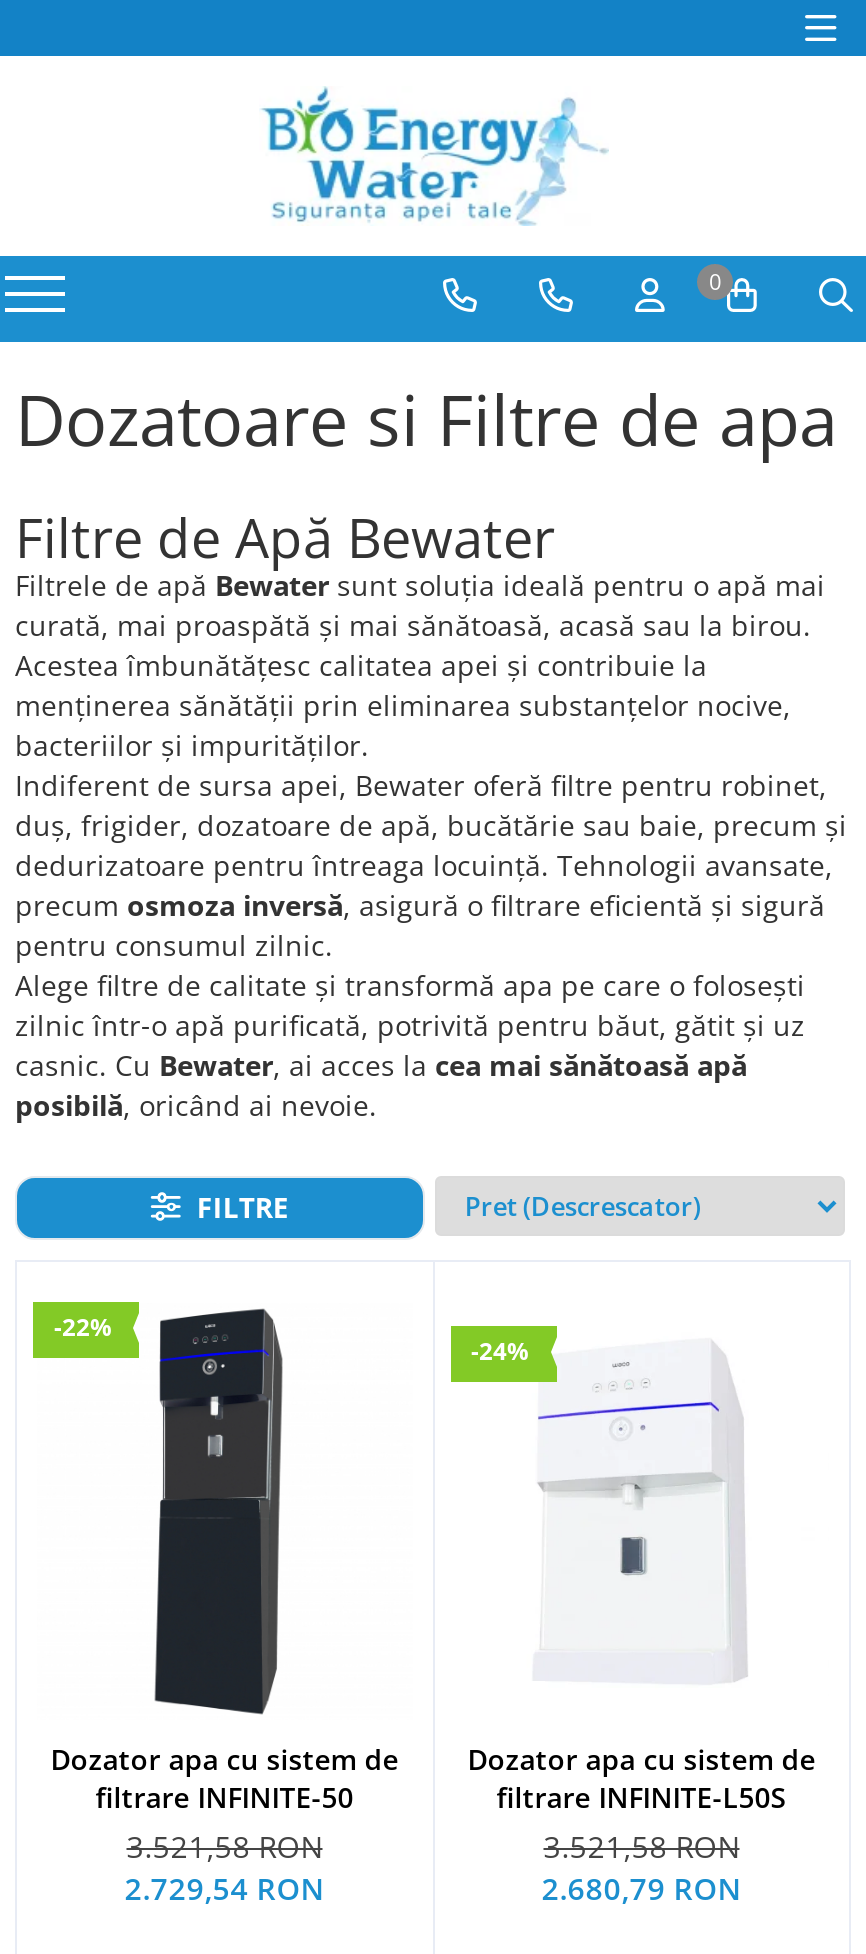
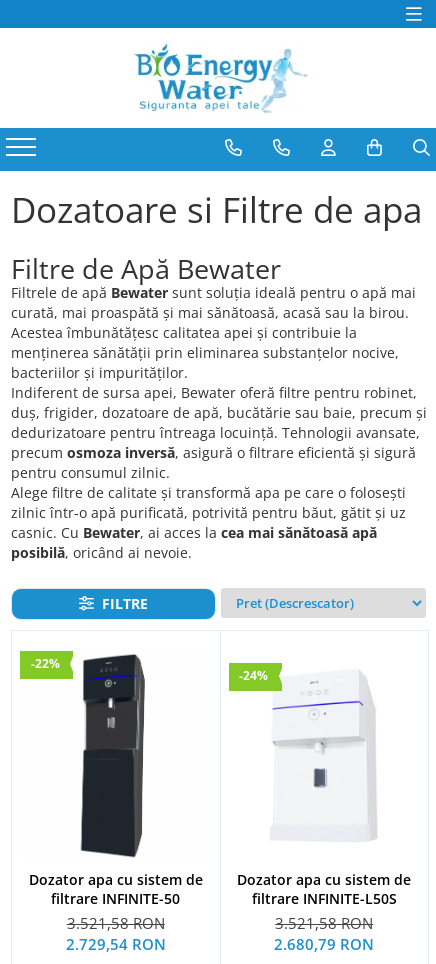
[709,266,721,296] 0 -> none

